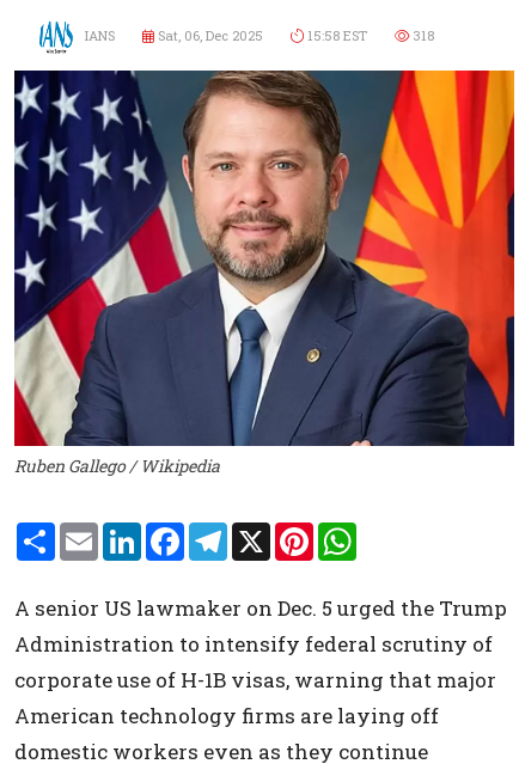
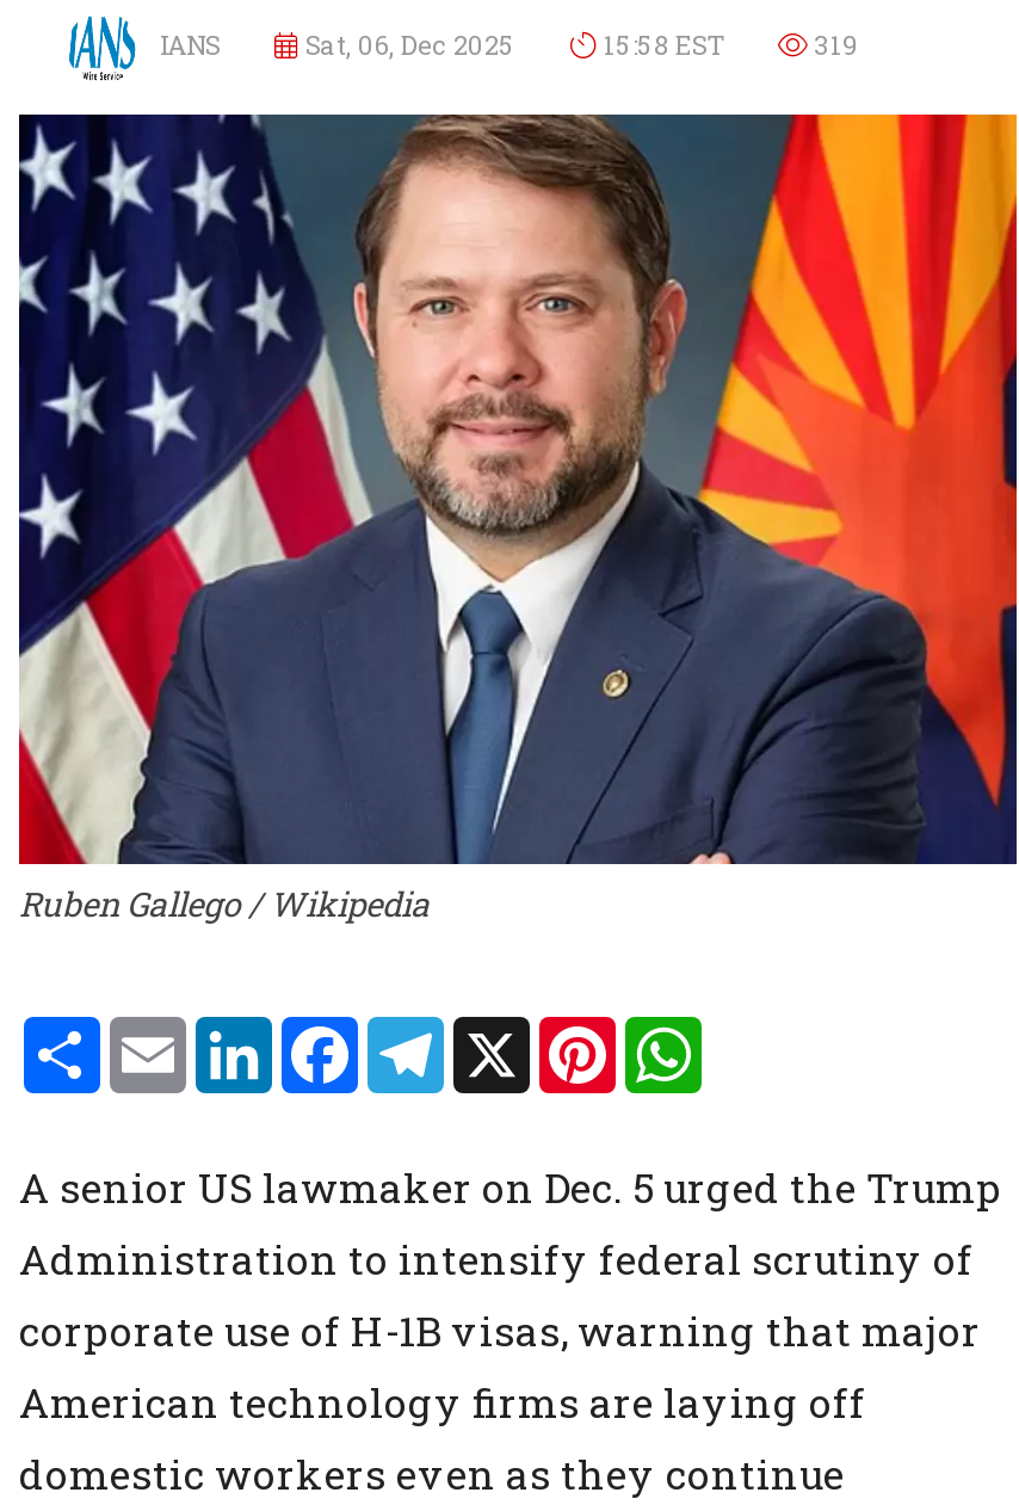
[409,26,441,44] 318 -> [807,26,873,62] 319

